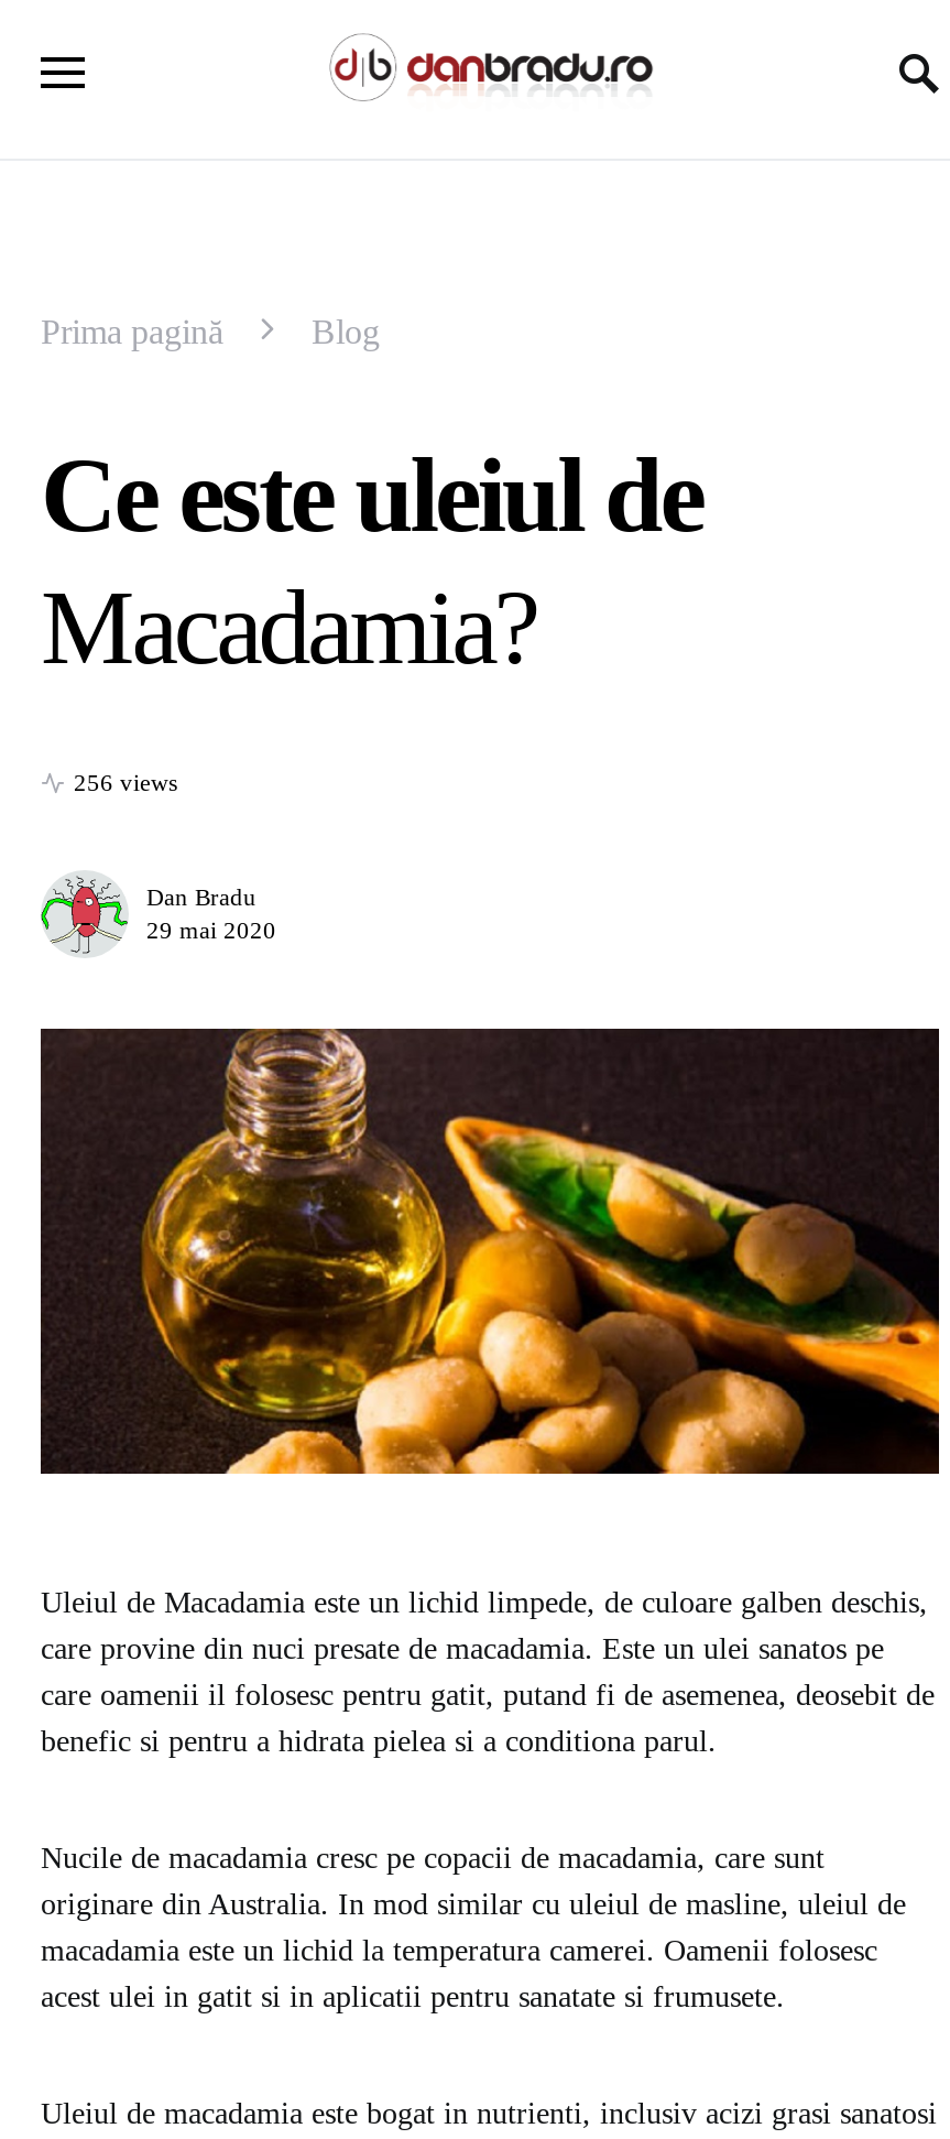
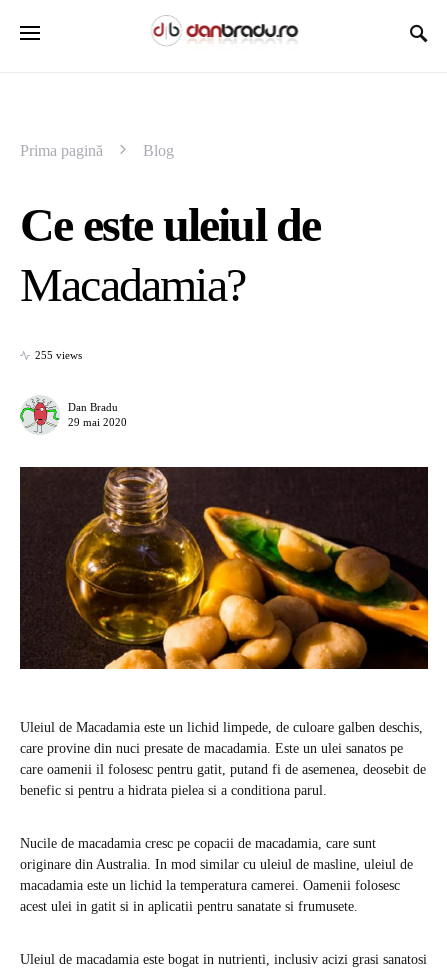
[74,769,177,795] 256 views -> [35,349,82,361] 255 views

